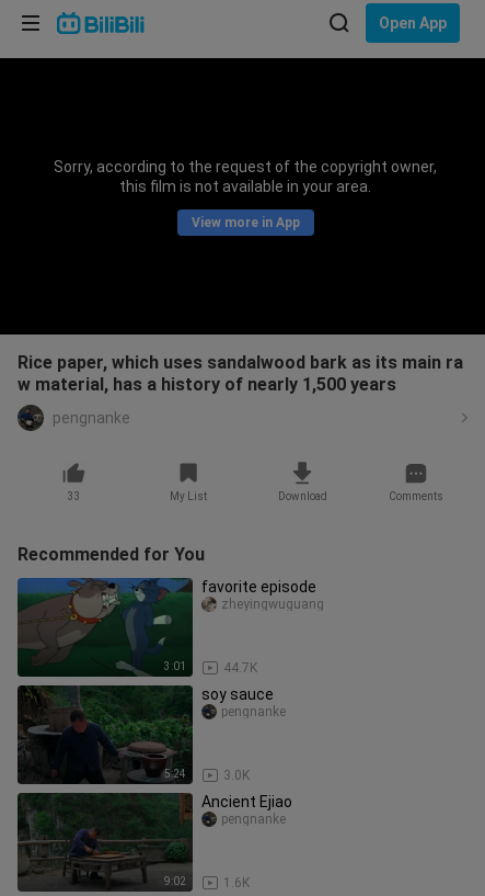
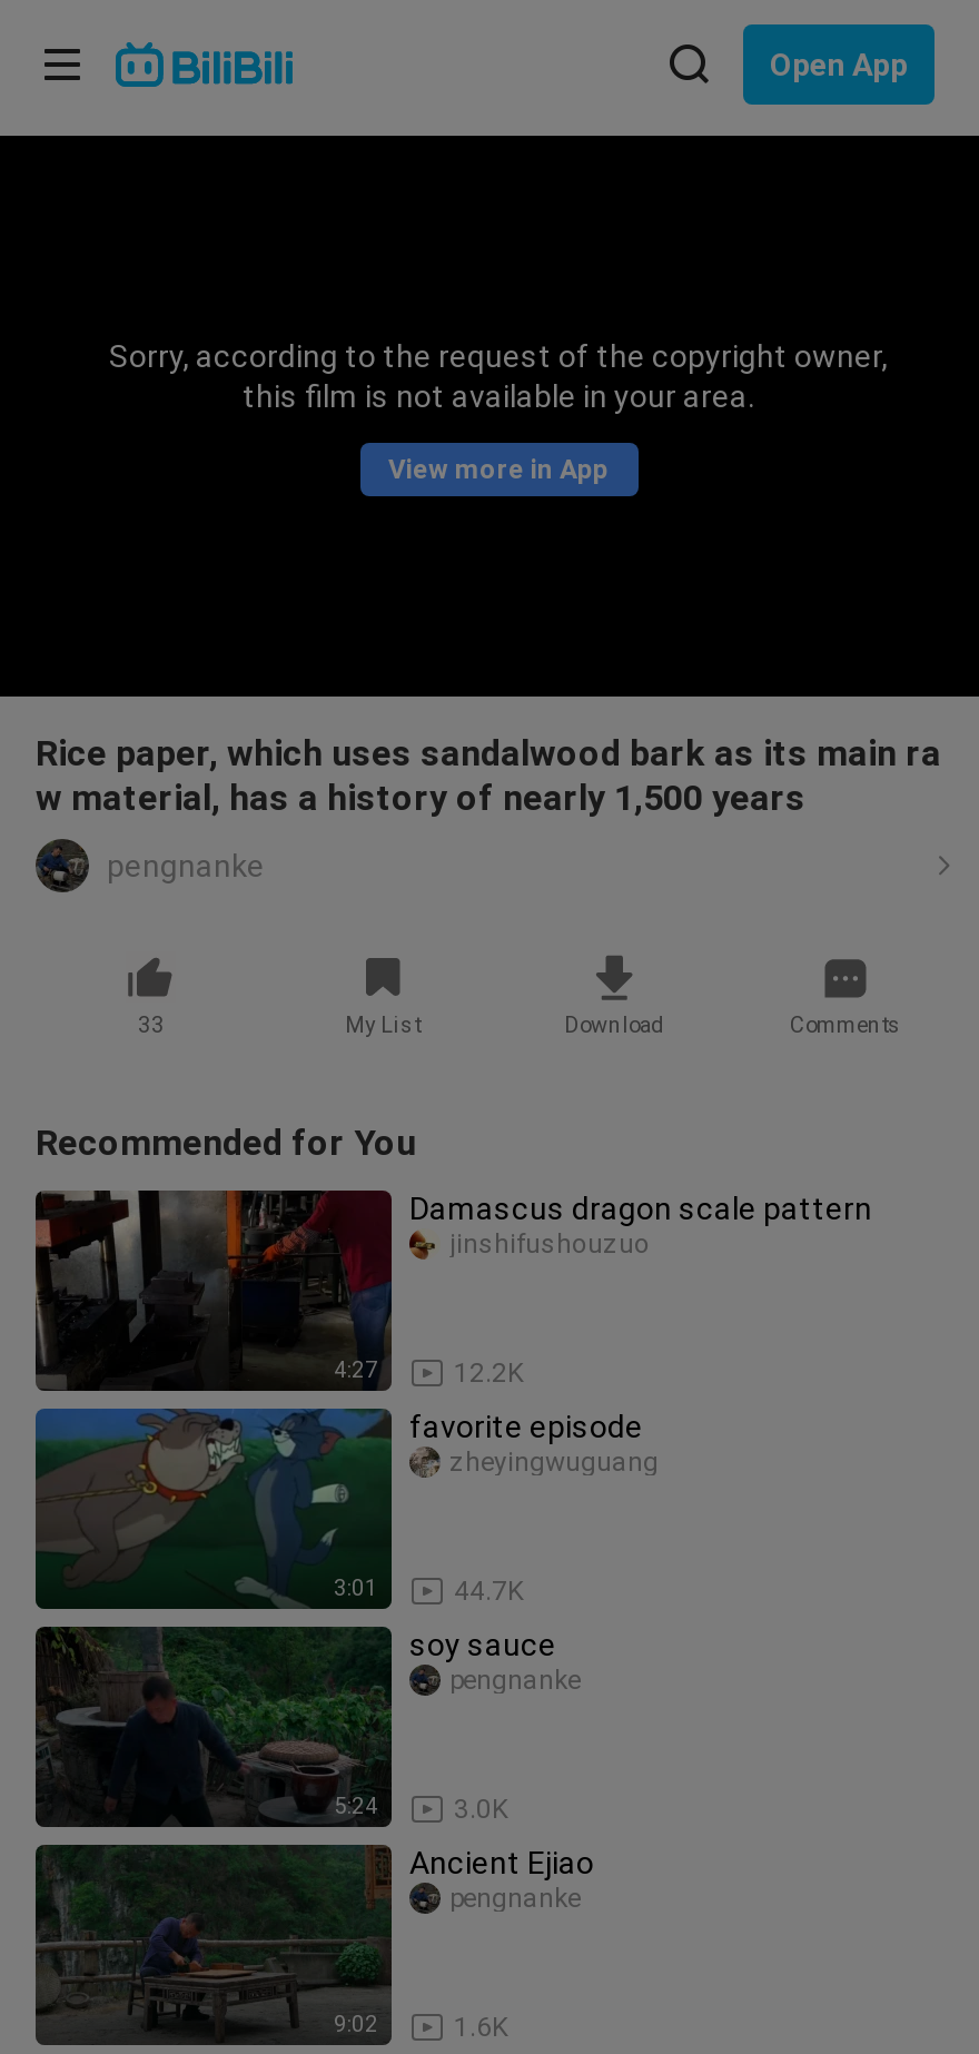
none -> [33,1188,392,1391] [image] | 4:27
none -> [409,1191,872,1226] Damascus dragon scale pattern
none -> [449,1228,650,1260] jinshifushouzuo
none -> [454,1357,523,1389] 12.2K

